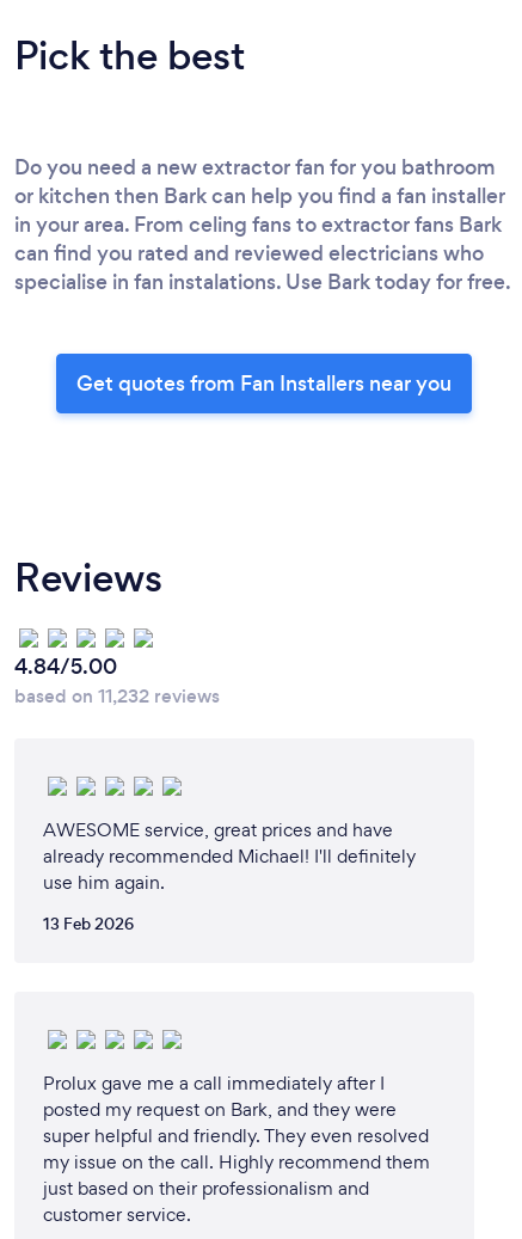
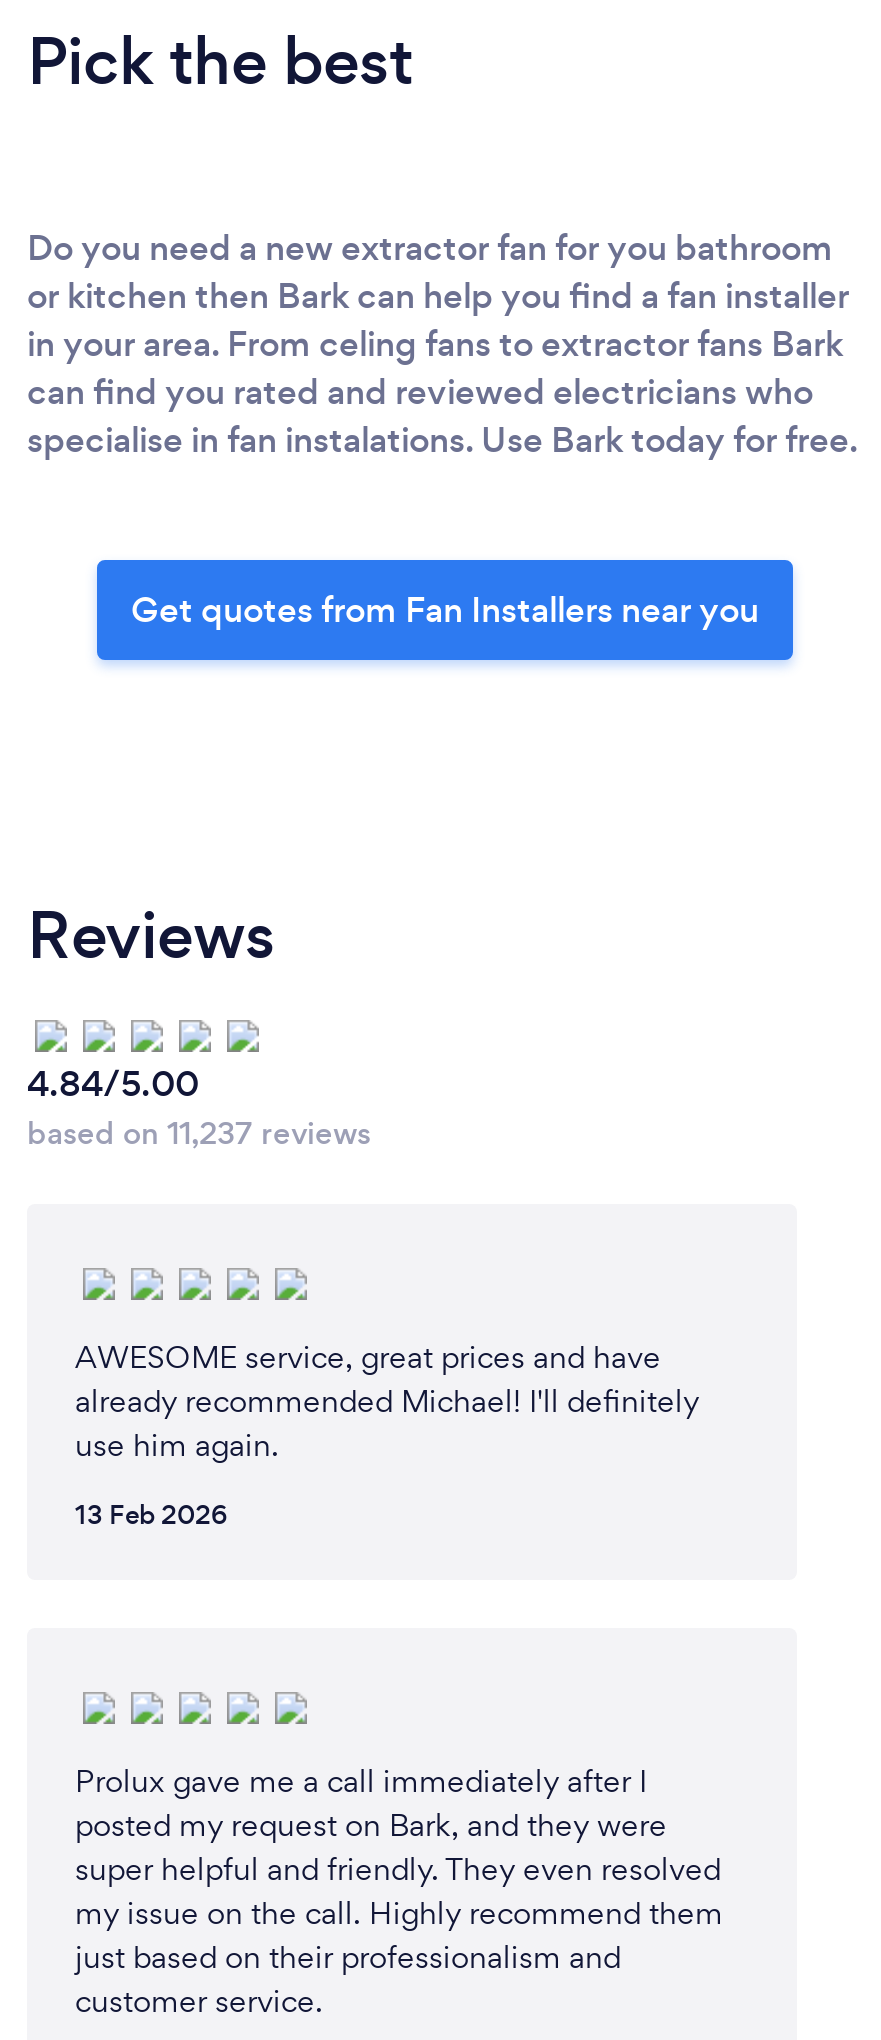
[14,684,220,709] based on 11,232 reviews -> [27,1113,371,1155] based on 11,237 reviews

